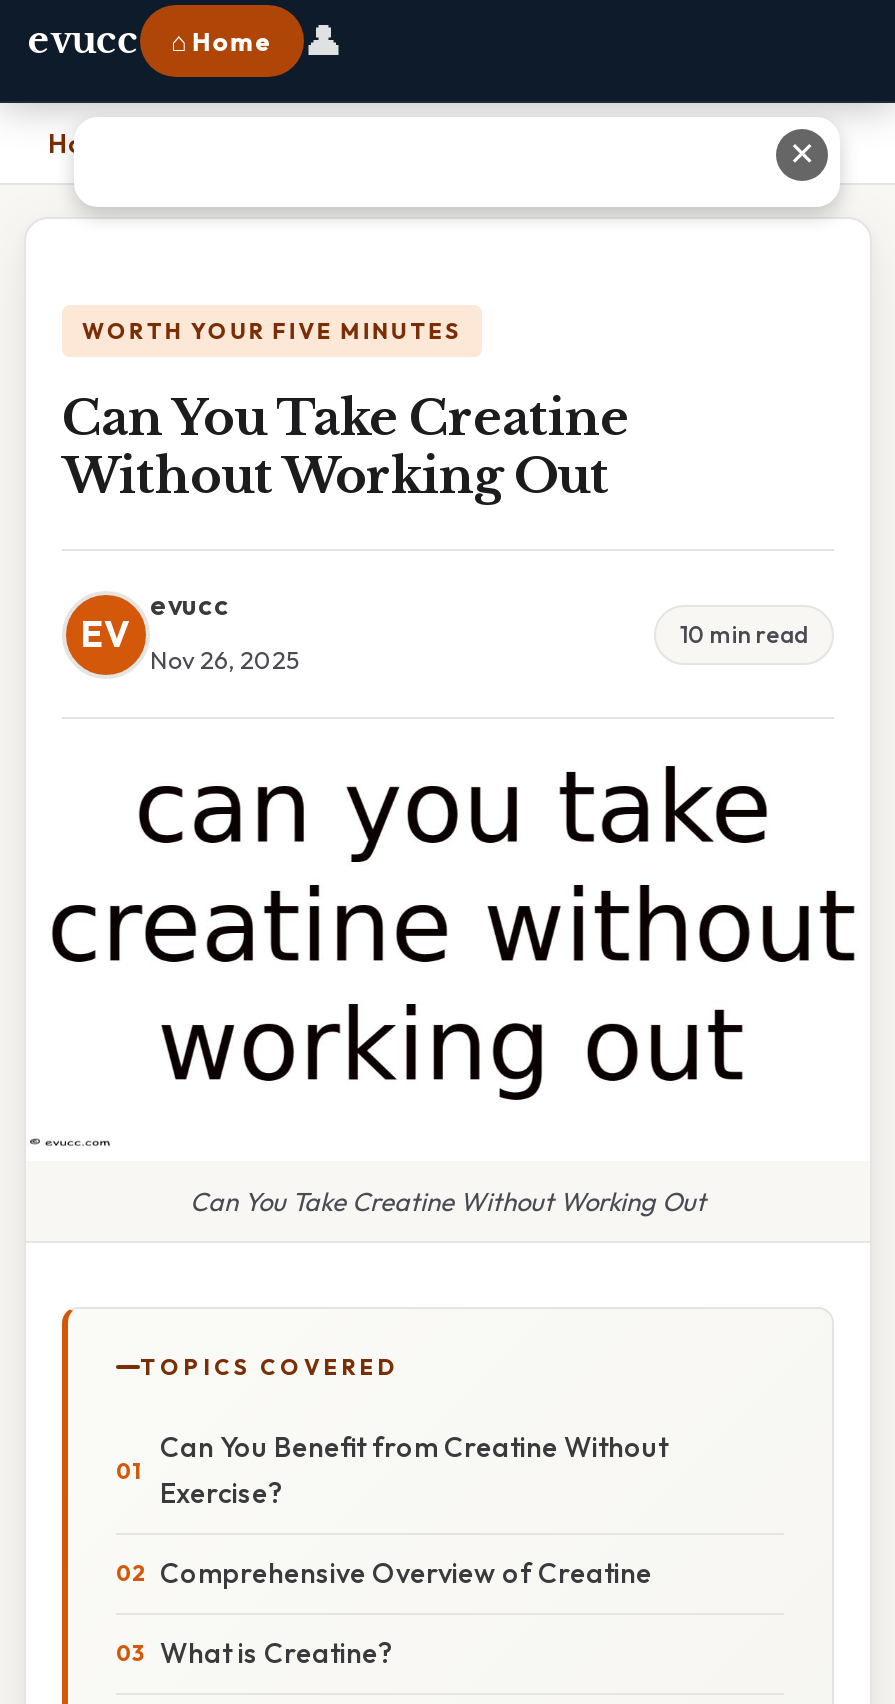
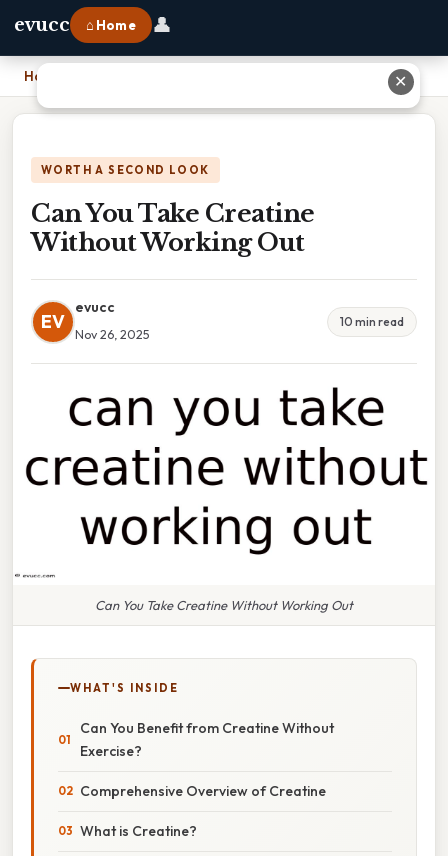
[82,317,462,345] WORTH YOUR FIVE MINUTES -> [41,163,210,177] WORTH A SECOND LOOK
[140,1353,400,1381] TOPICS COVERED -> [70,681,179,695] WHAT'S INSIDE

